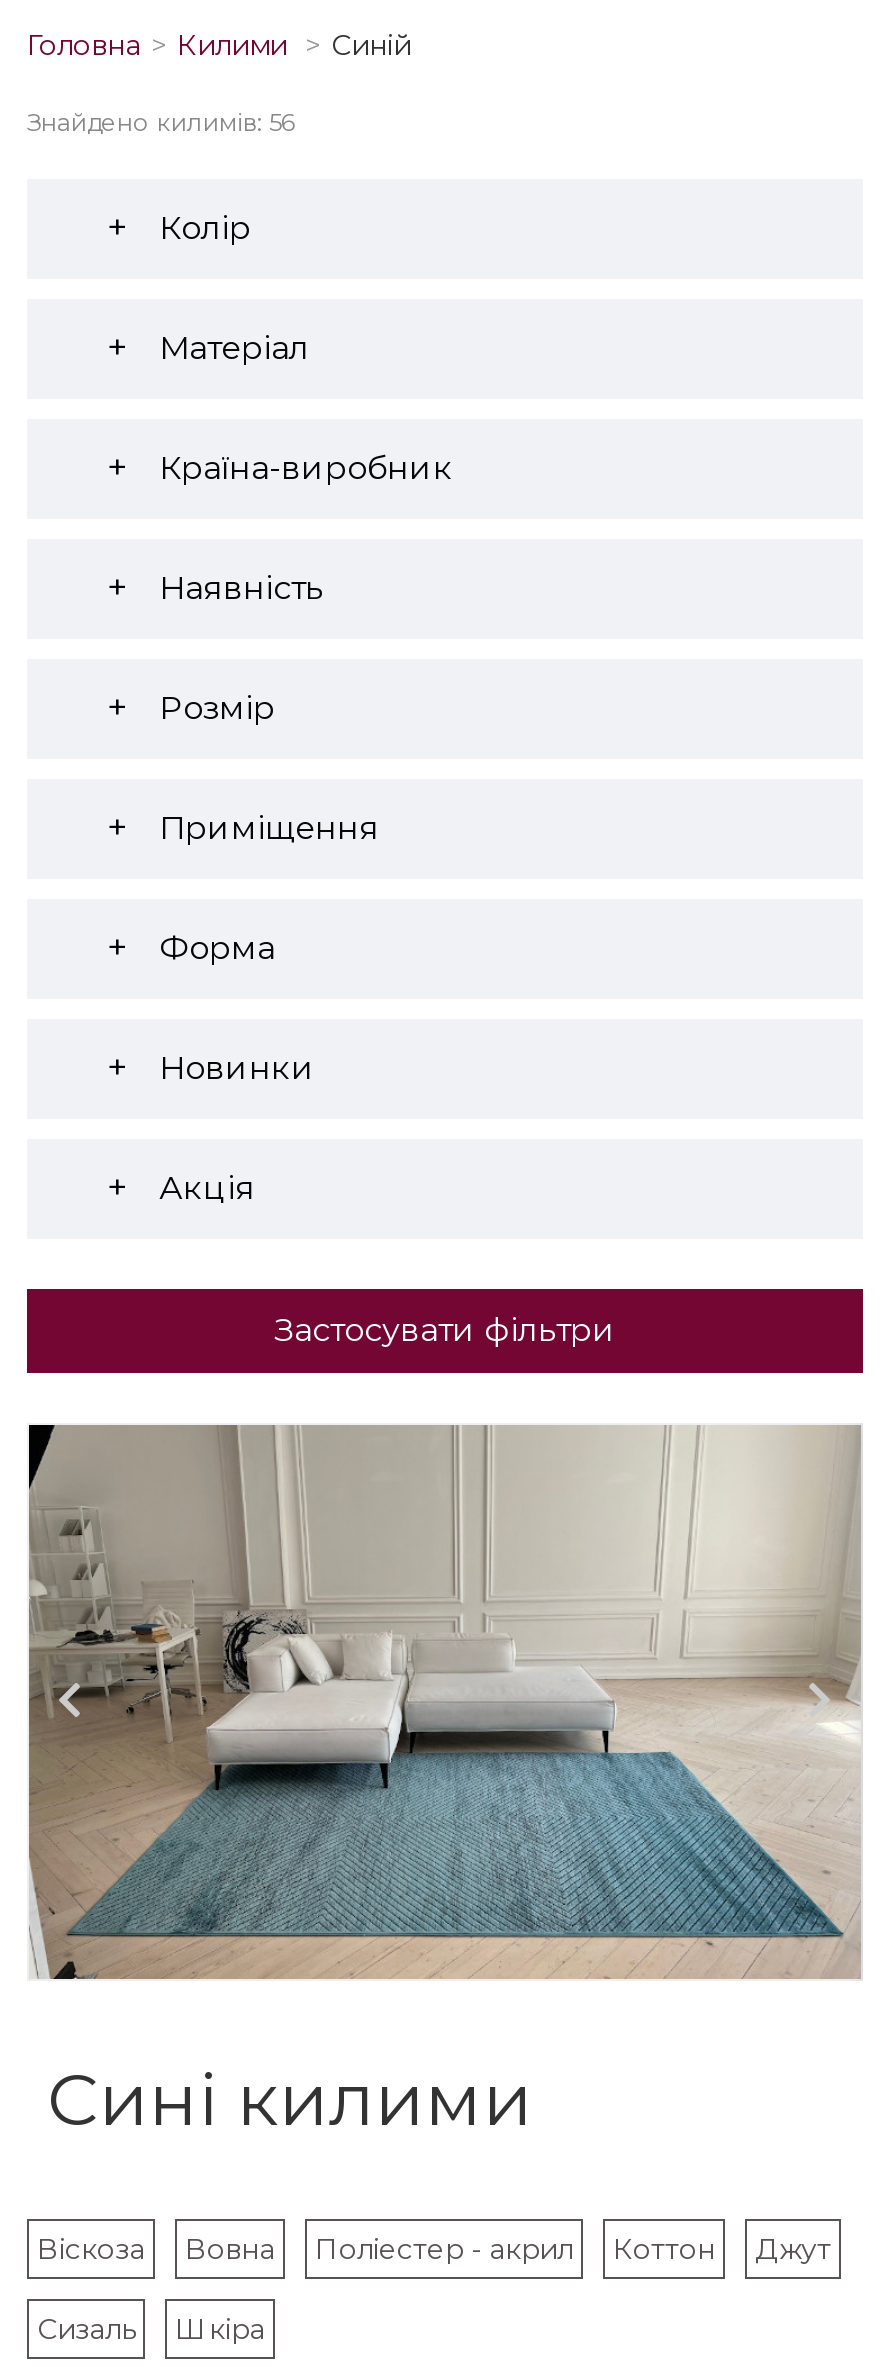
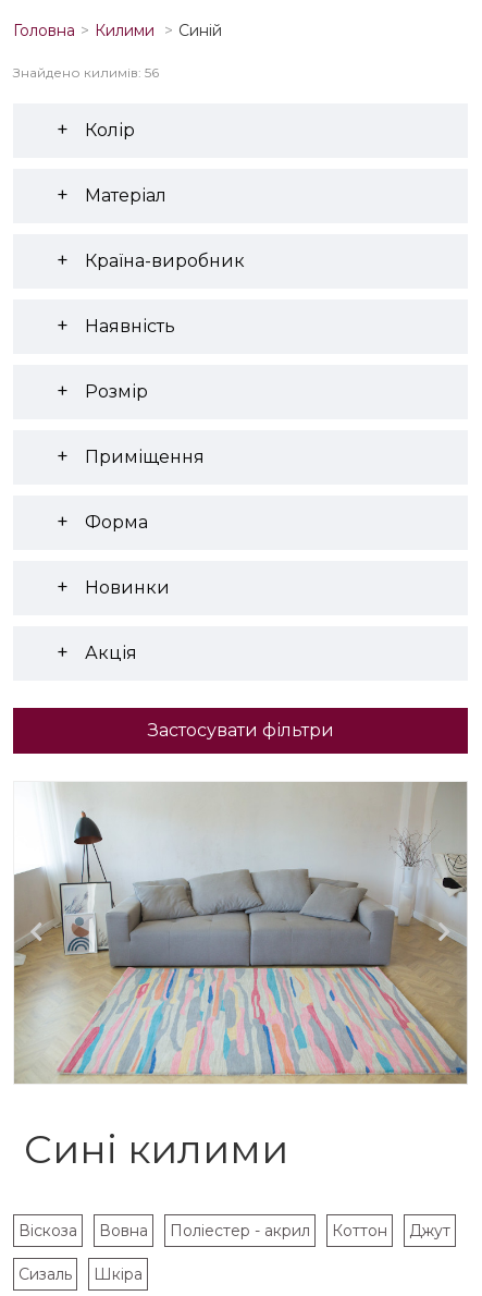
[27,1423,859,1981] [image] -> [14,782,467,1084] [image]

